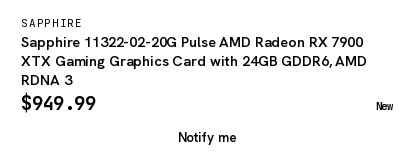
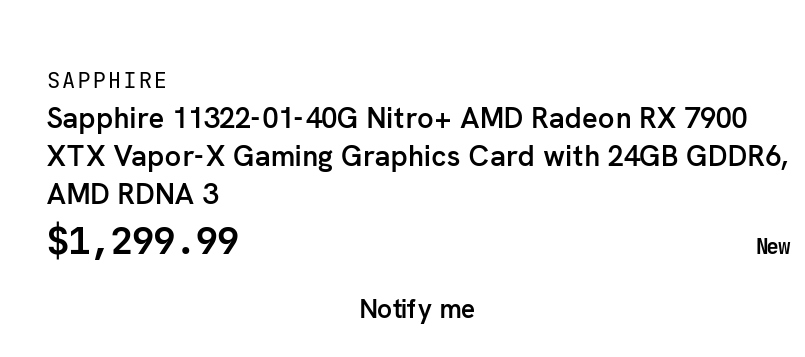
[21,32,367,116] Sapphire 11322-02-20G Pulse AMD Radeon RX 7900 | XTX Gaming Graphics Card with 24GB GDDR6, AMD | RDNA 3 | $949.99 -> [47,99,787,267] Sapphire 11322-01-40G Nitro+ AMD Radeon RX 7900 | XTX Vapor-X Gaming Graphics Card with 24GB GDDR6, | AMD RDNA 3 | $1,299.99

